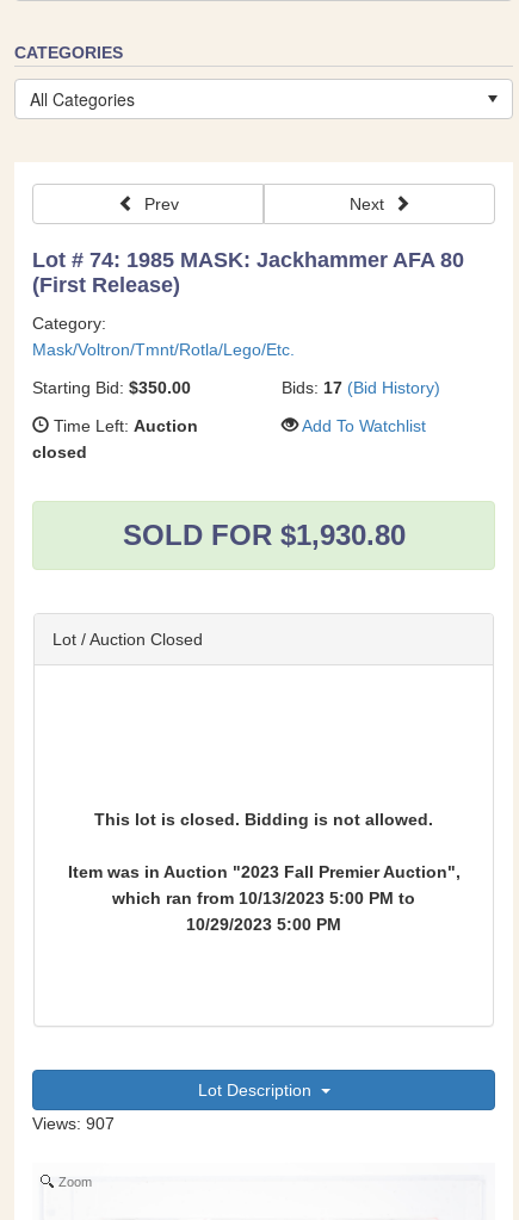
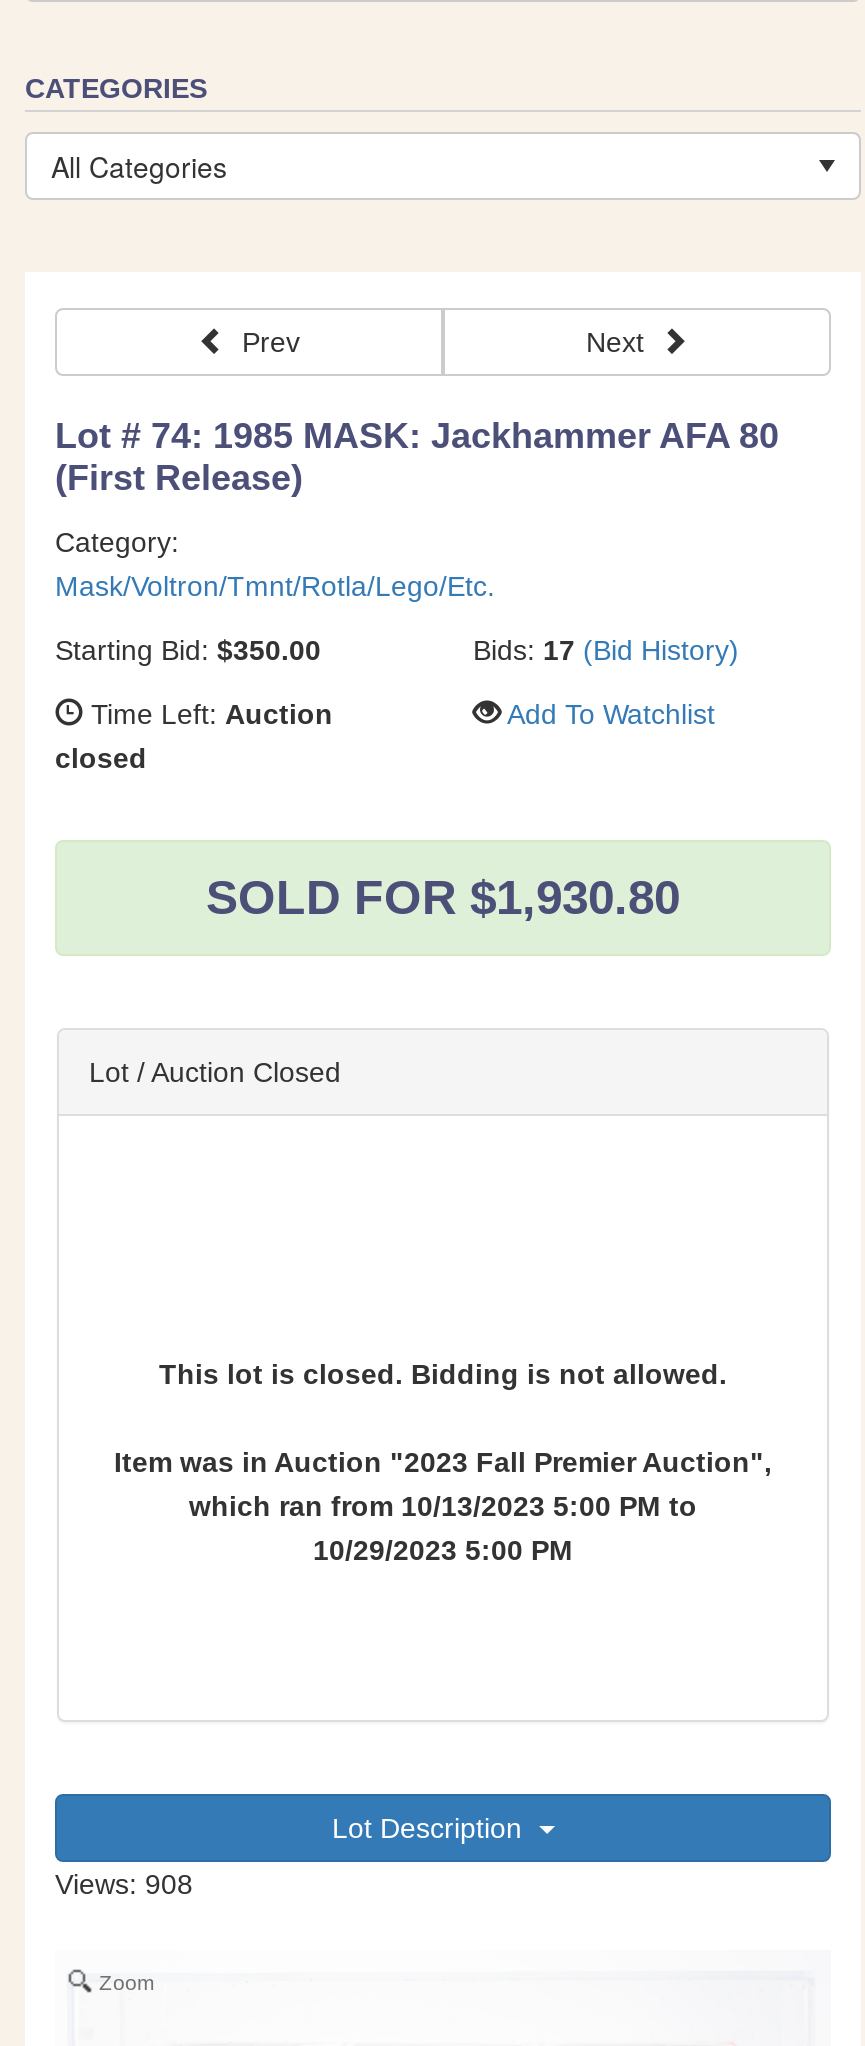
[32,1114,115,1133] Views: 907 -> [55,1868,193,1900] Views: 908

